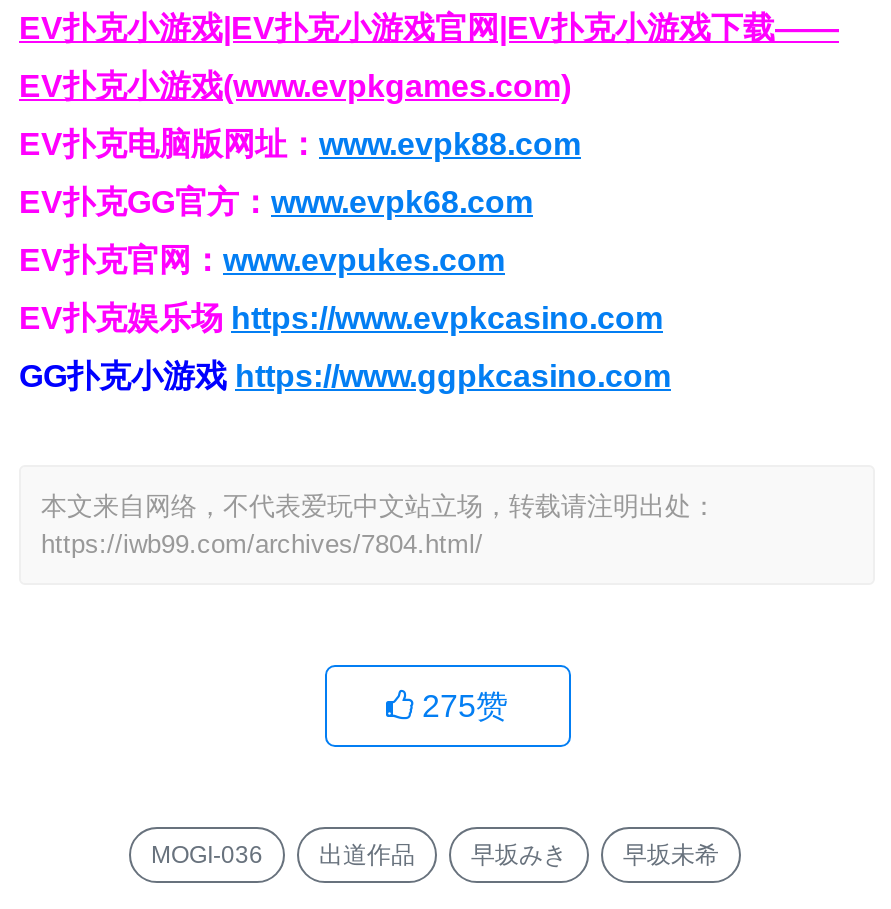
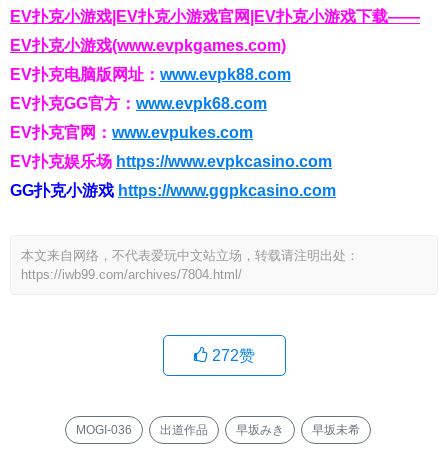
[414,689,508,723] 275赞 -> [207,347,254,364] 272赞

